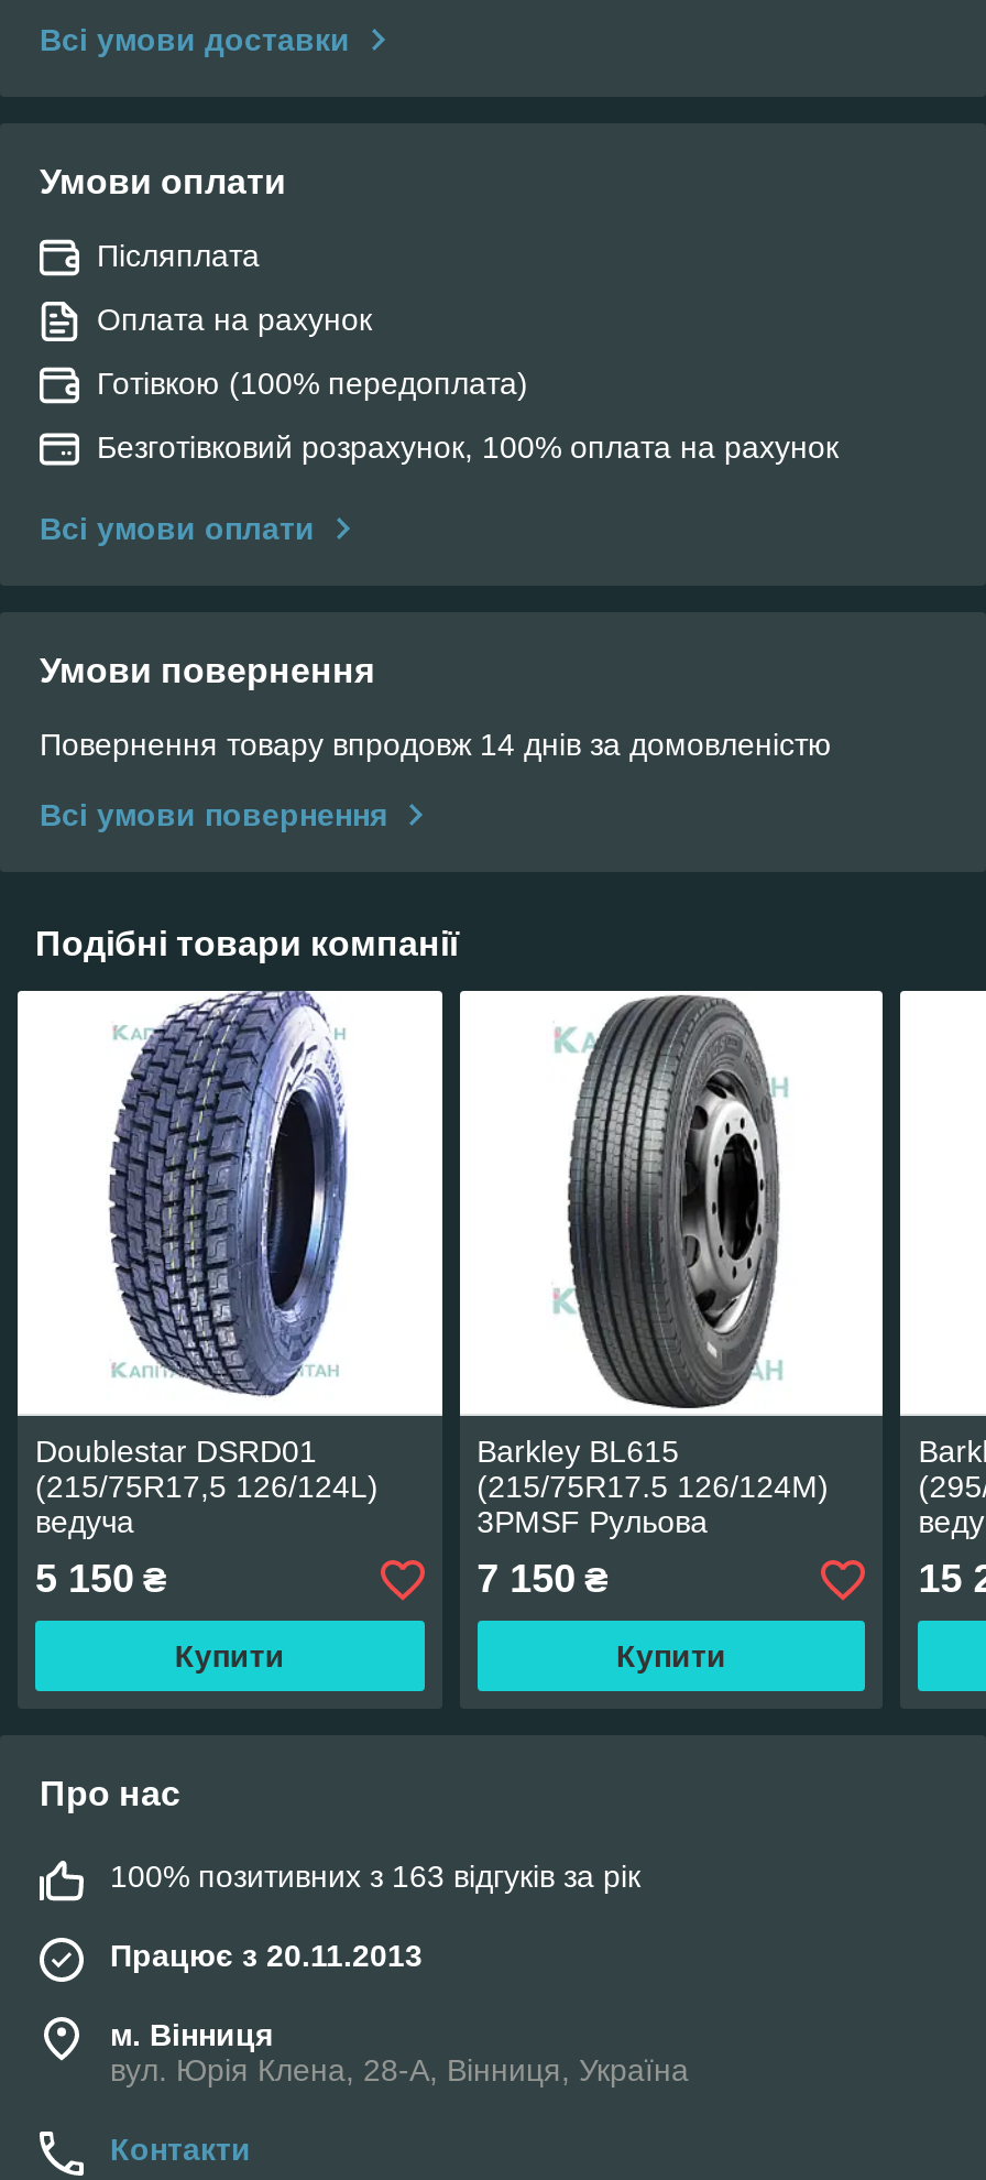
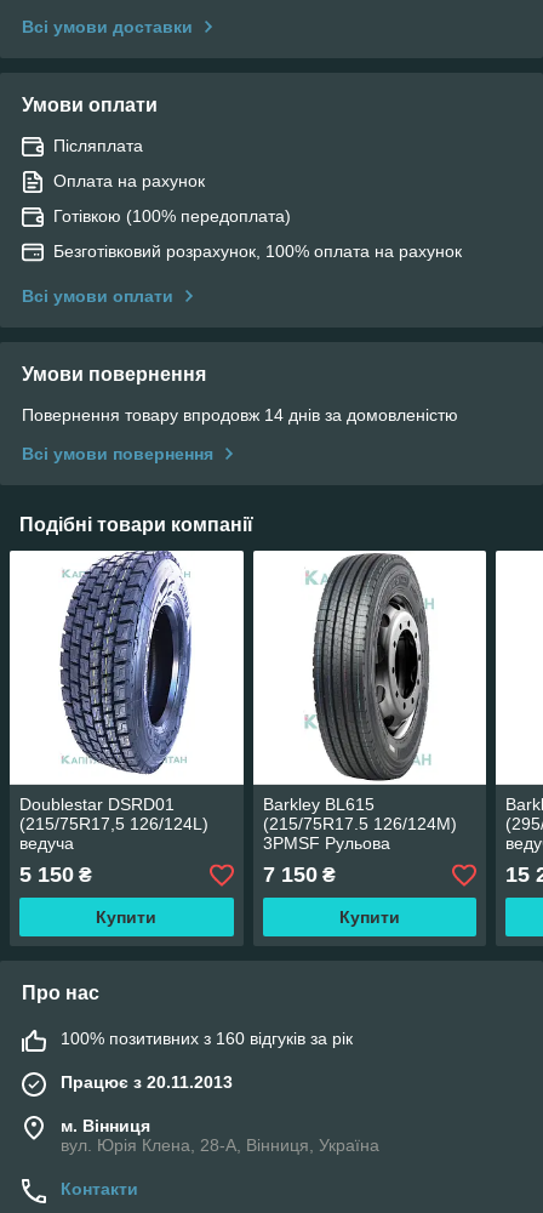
[110,1859,640,1895] 100% позитивних з 163 відгуків за рік -> [61,1029,353,1049] 100% позитивних з 160 відгуків за рік

